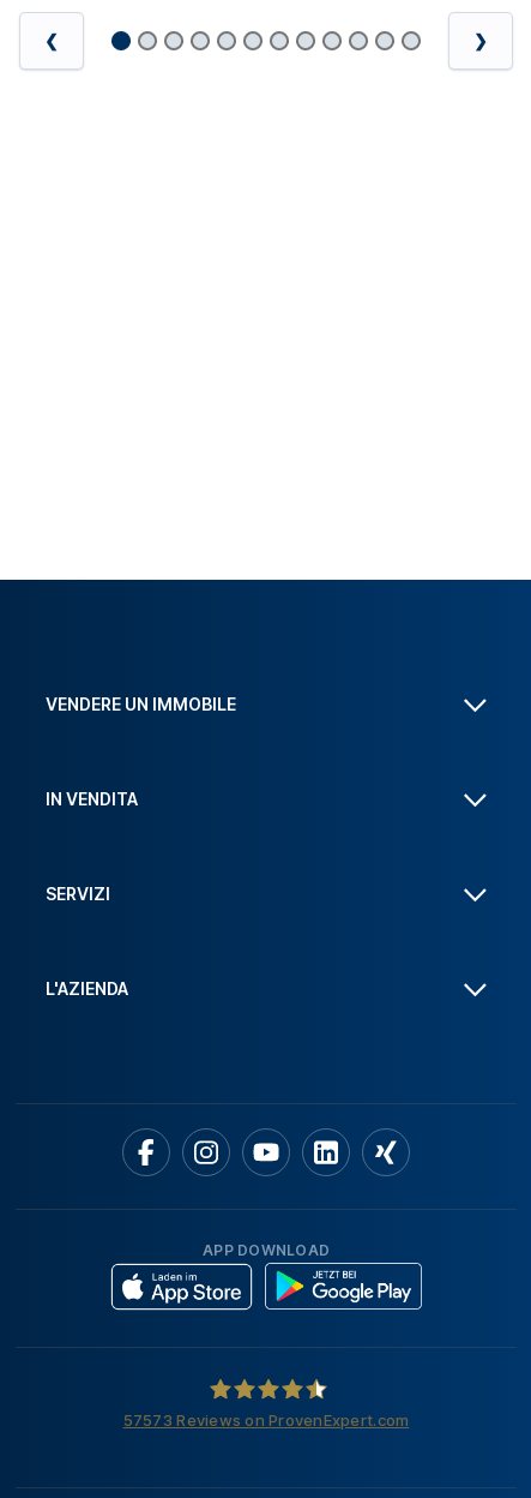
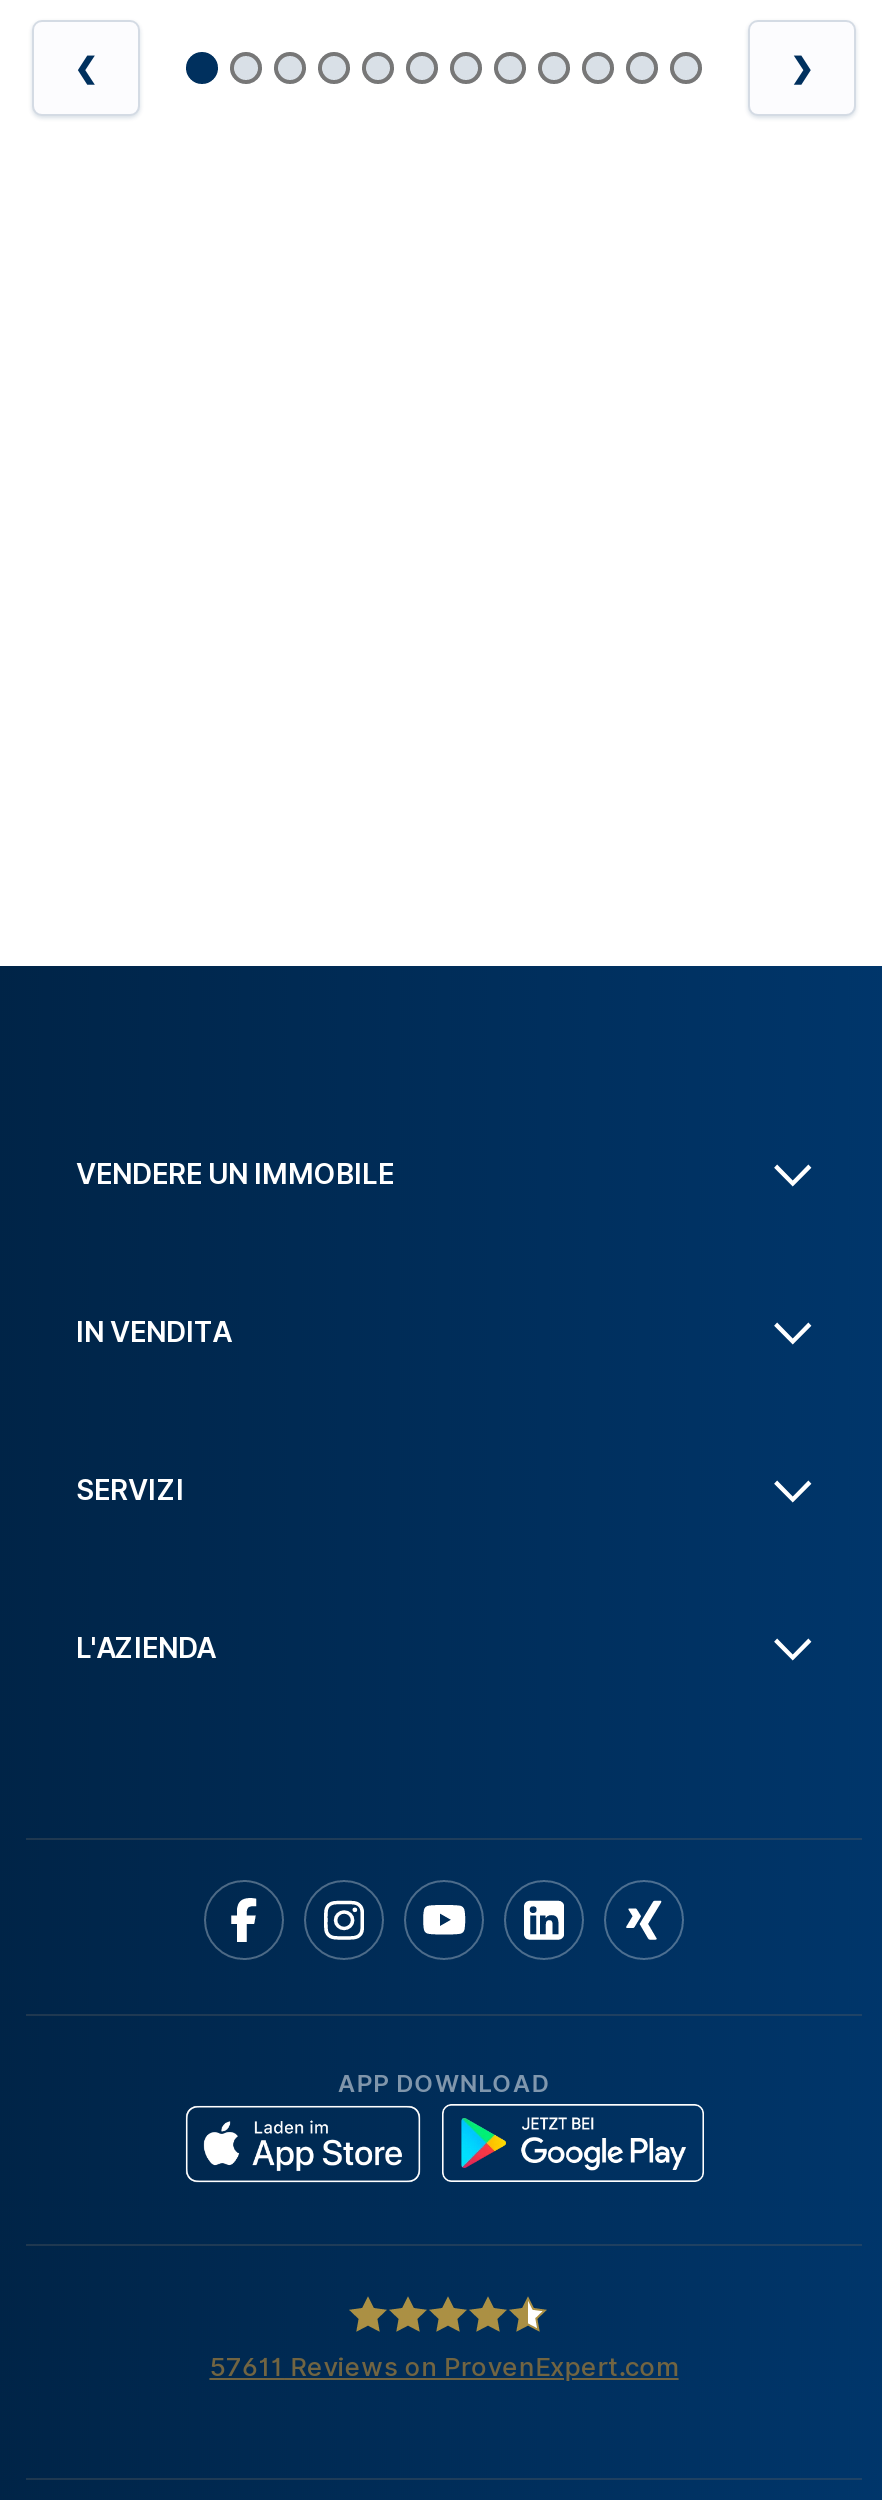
[123,1410,409,1429] 57573 Reviews on ProvenExpert.com -> [209,2349,679,2381] 57611 Reviews on ProvenExpert.com

